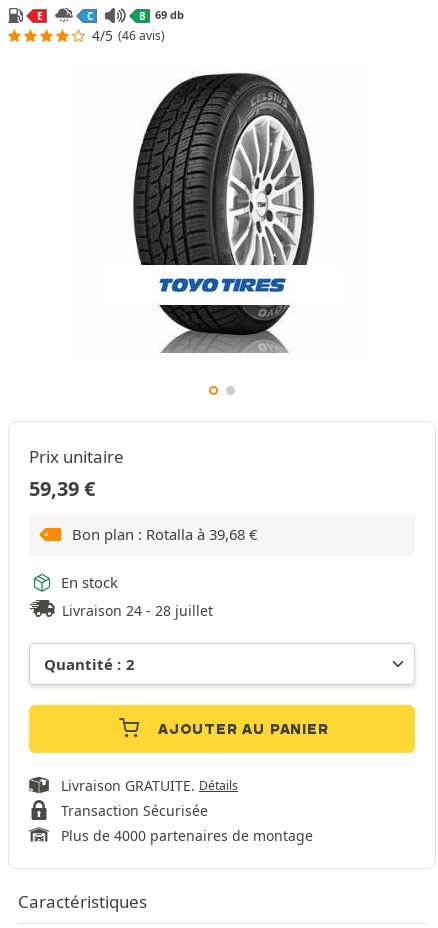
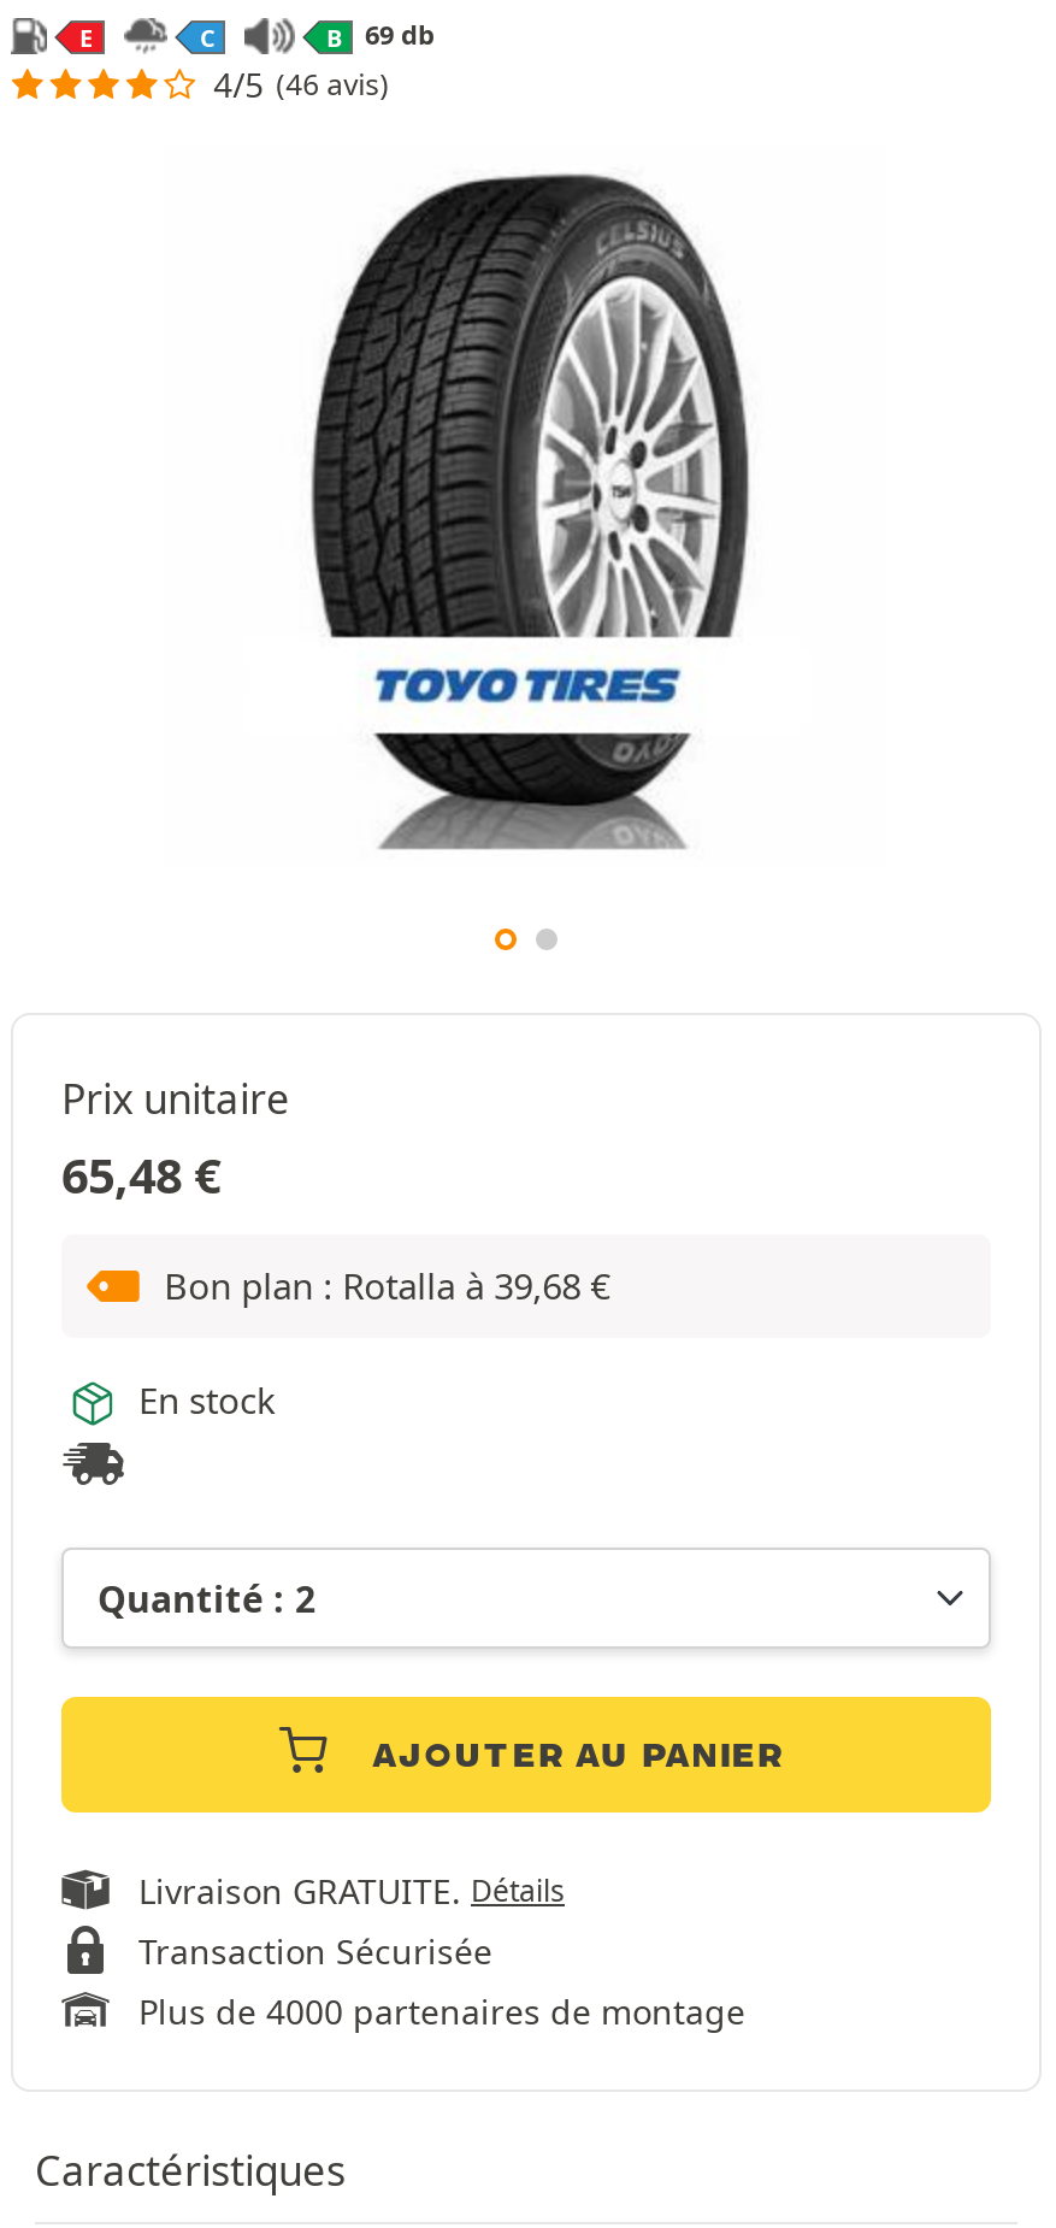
[29,475,95,502] 59,39 € -> [61,1144,220,1209] 65,48 €
[62,601,213,620] Livraison 24 - 28 juillet -> none

